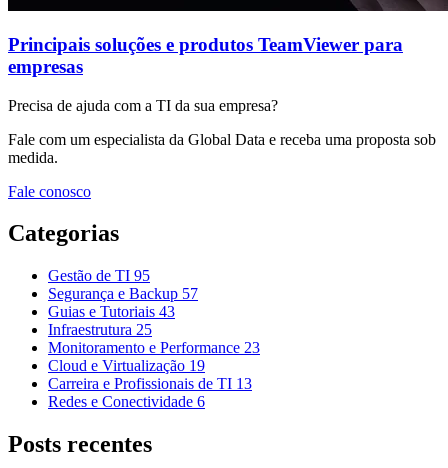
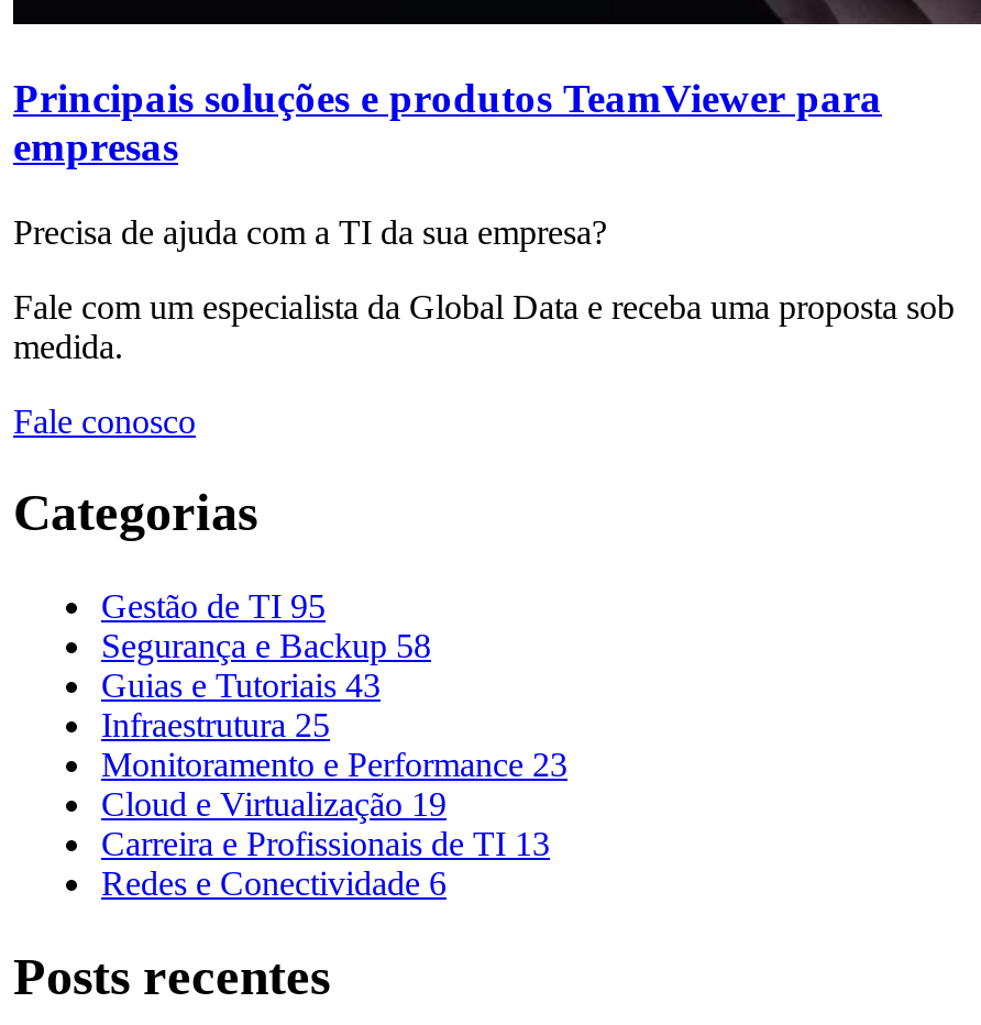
[48,285,198,302] Segurança e Backup 57 -> [101,628,431,665] Segurança e Backup 58

